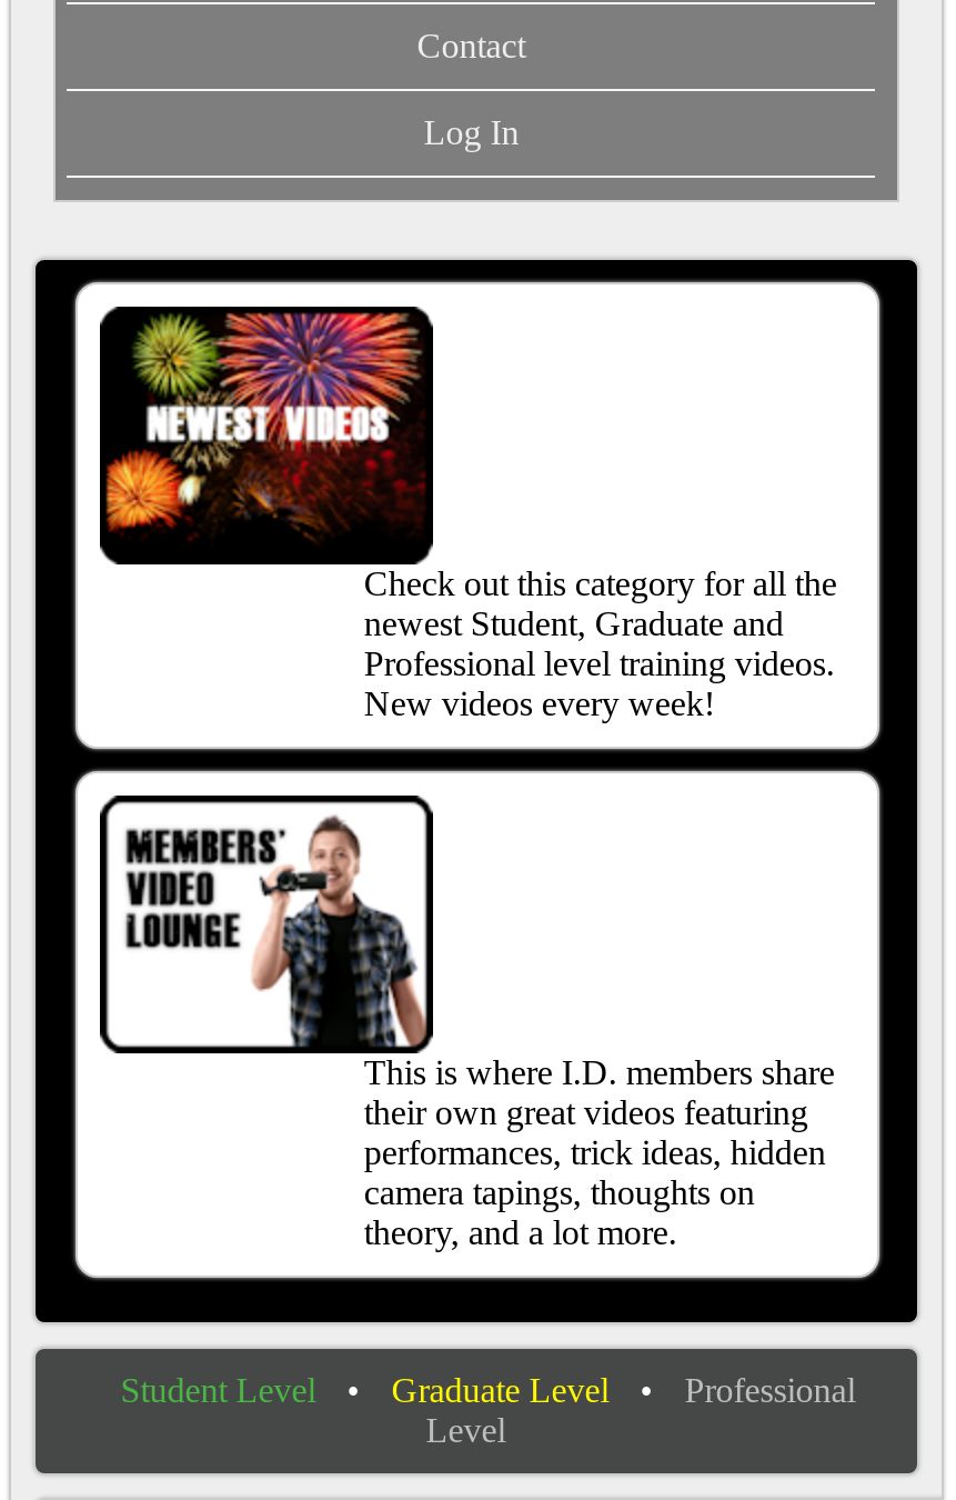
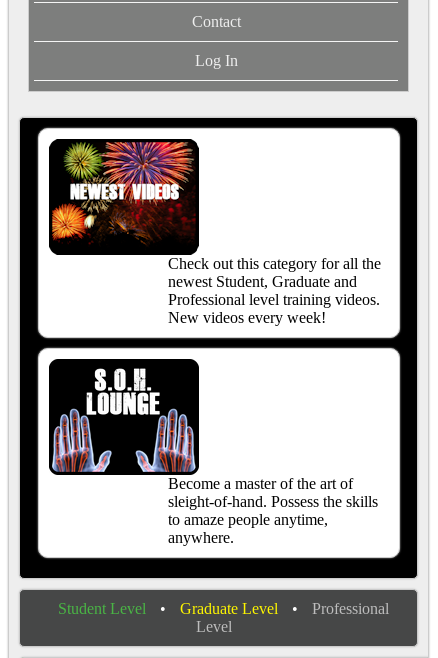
[104,800,835,1251] [image] | This is where I.D. members share | their own great videos featuring | performances, trick ideas, hidden | camera tapings, thoughts on | theory, and a lot more. -> [52,361,378,546] [image] | Become a master of the art of | sleight-of-hand. Possess the skills | to amaze people anytime, | anywhere.

